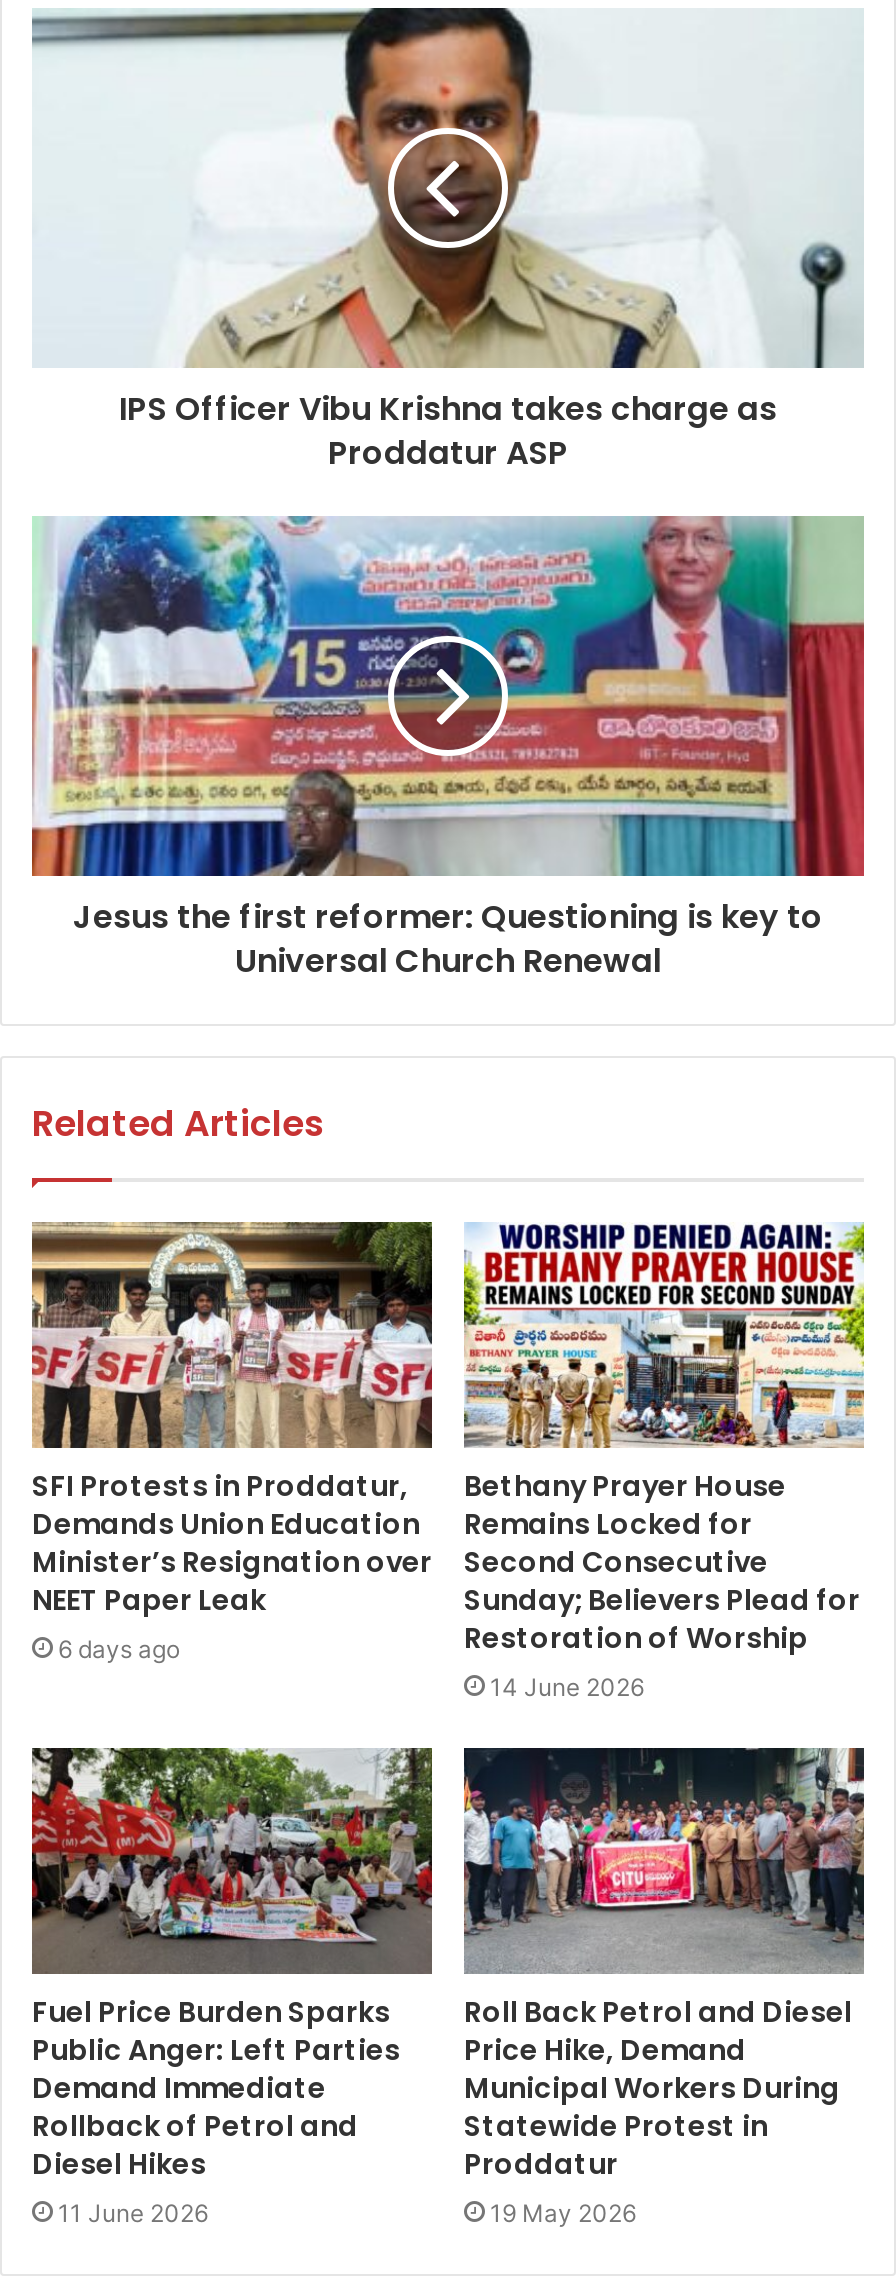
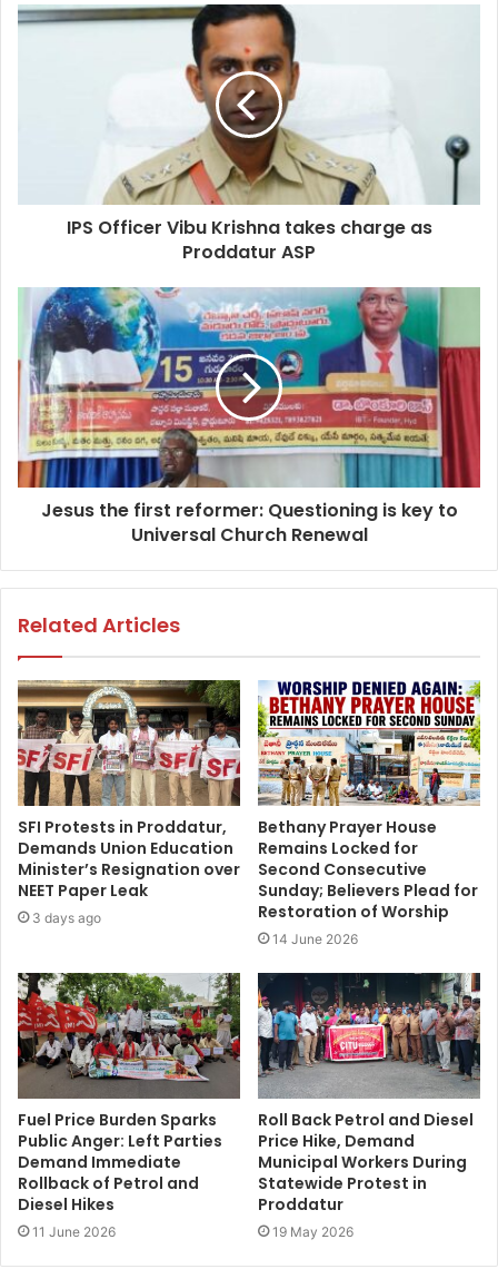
[58,1634,180,1664] 6 days ago -> [32,909,101,926] 3 days ago

